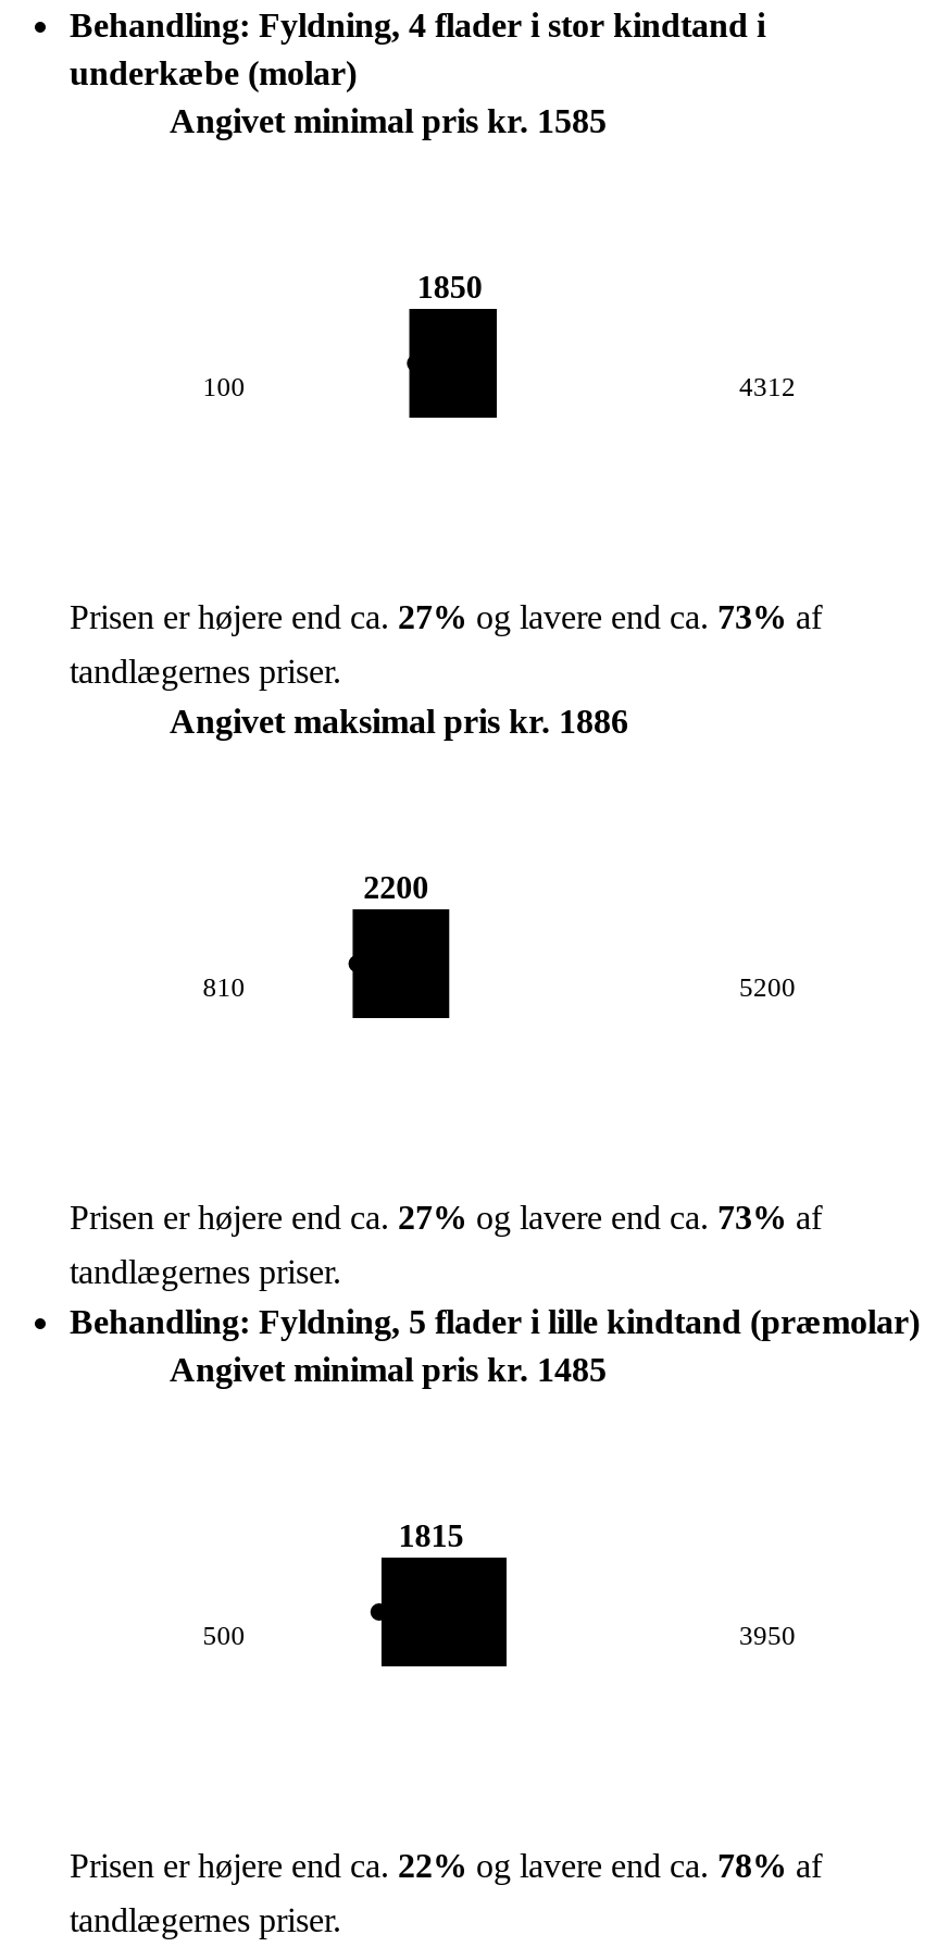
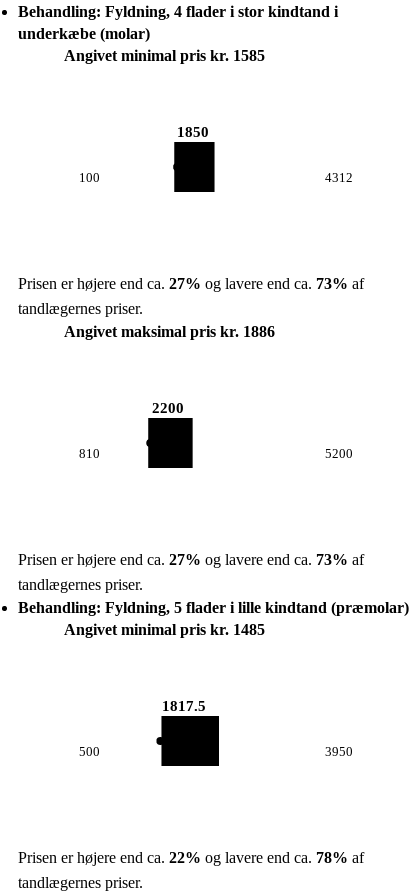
[398,1517,464,1553] 1815 -> [162,698,206,714] 1817.5

